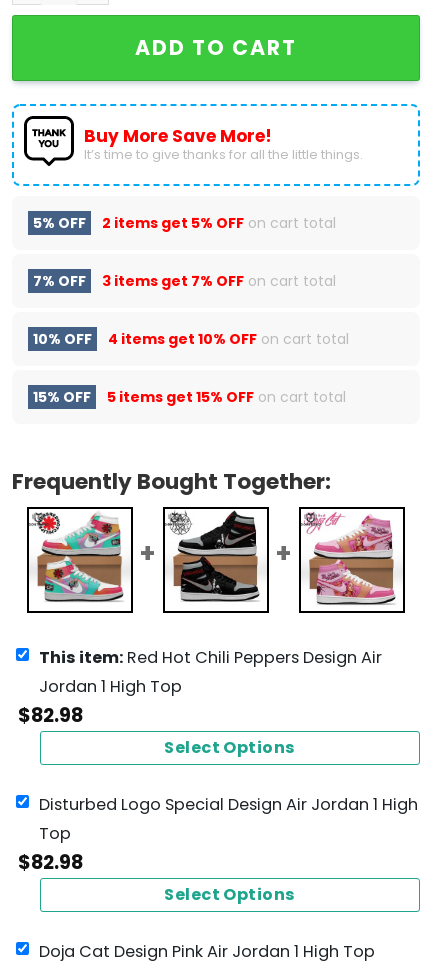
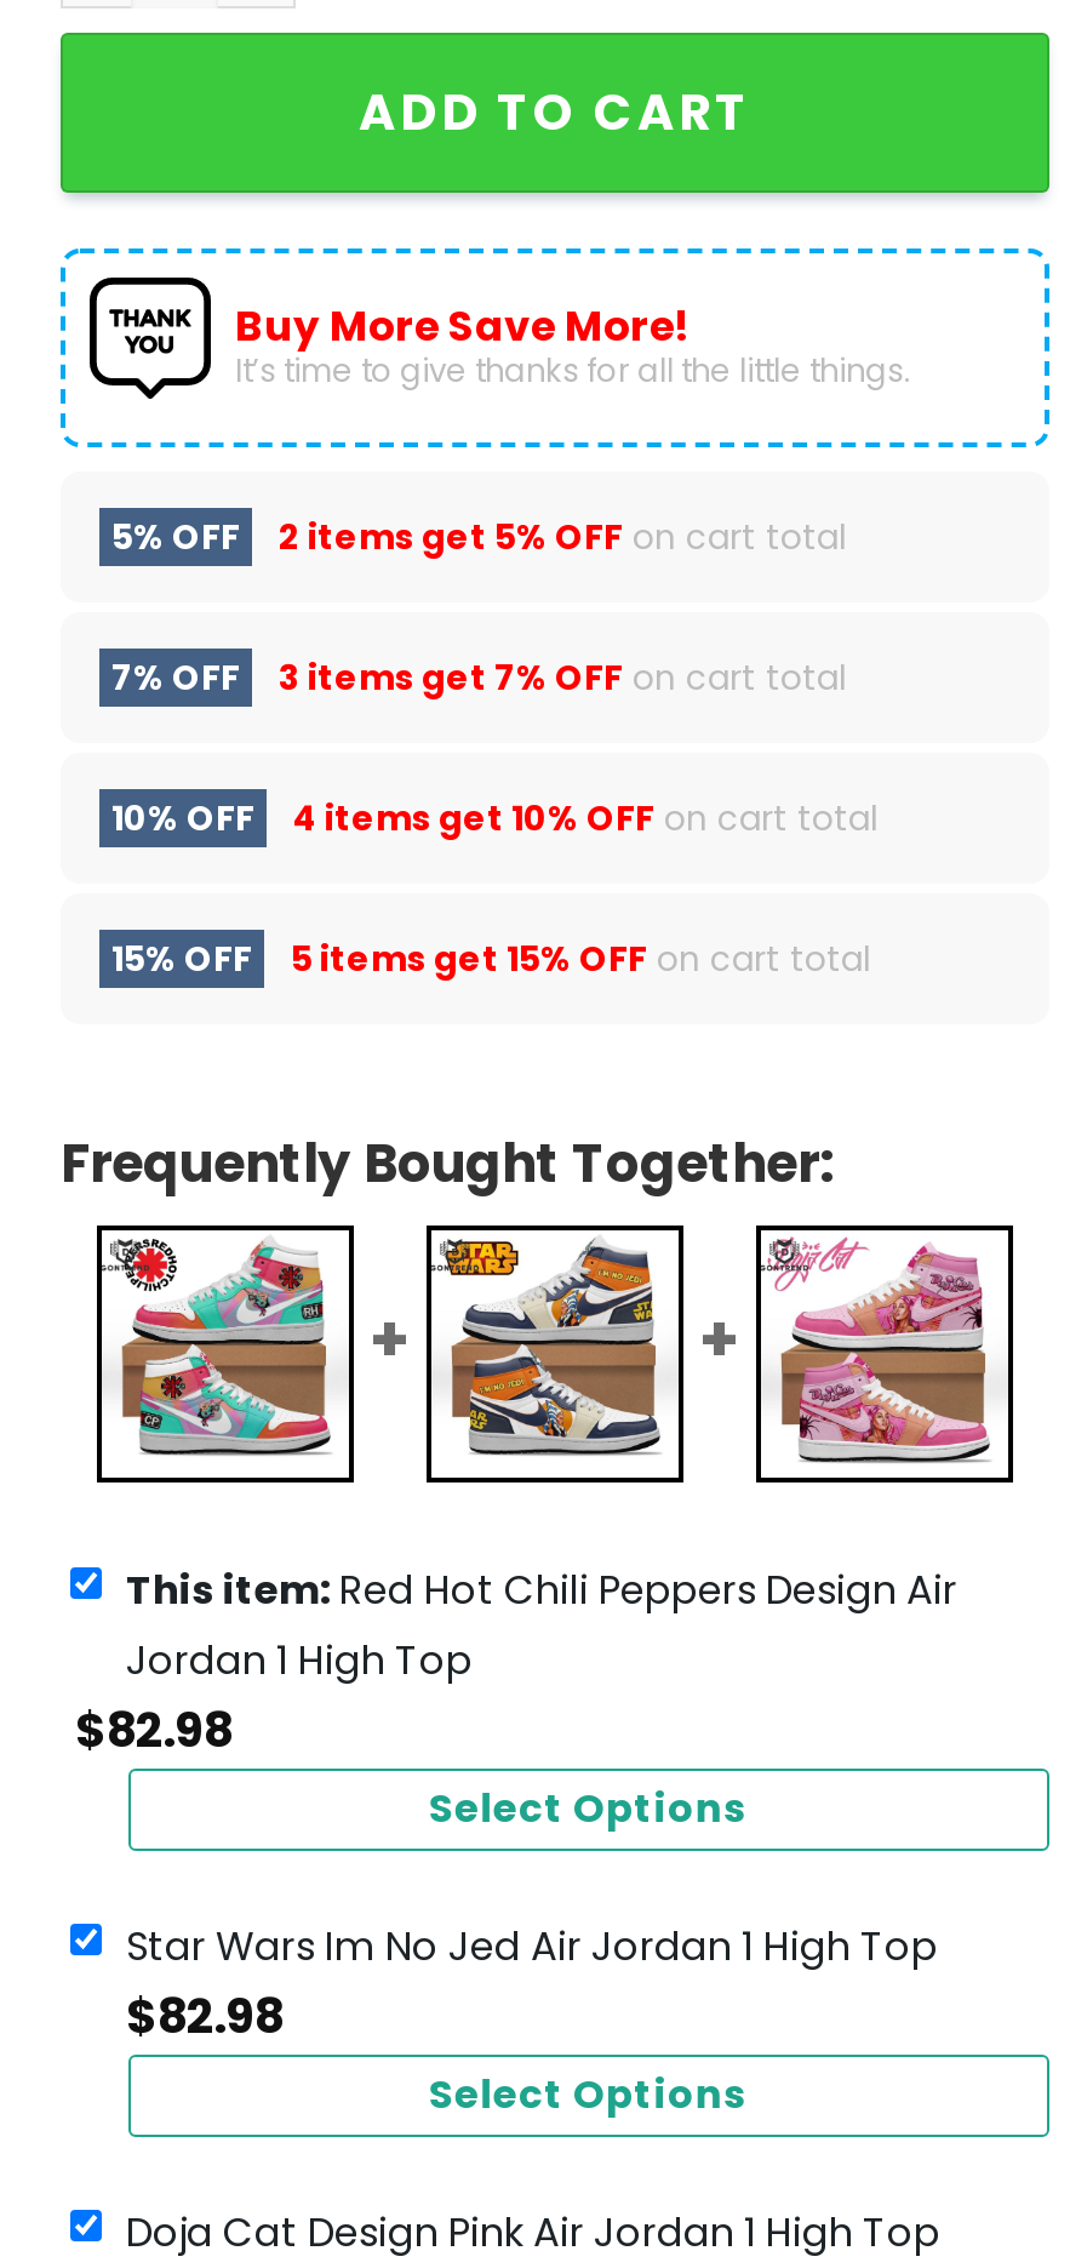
[170,511,257,596] [image] -> [446,1233,654,1439] [image]
[39,793,418,845] Disturbed Logo Special Design Air Jordan 1 High | Top -> [126,1919,938,1975] Star Wars Im No Jed Air Jordan 1 High Top

